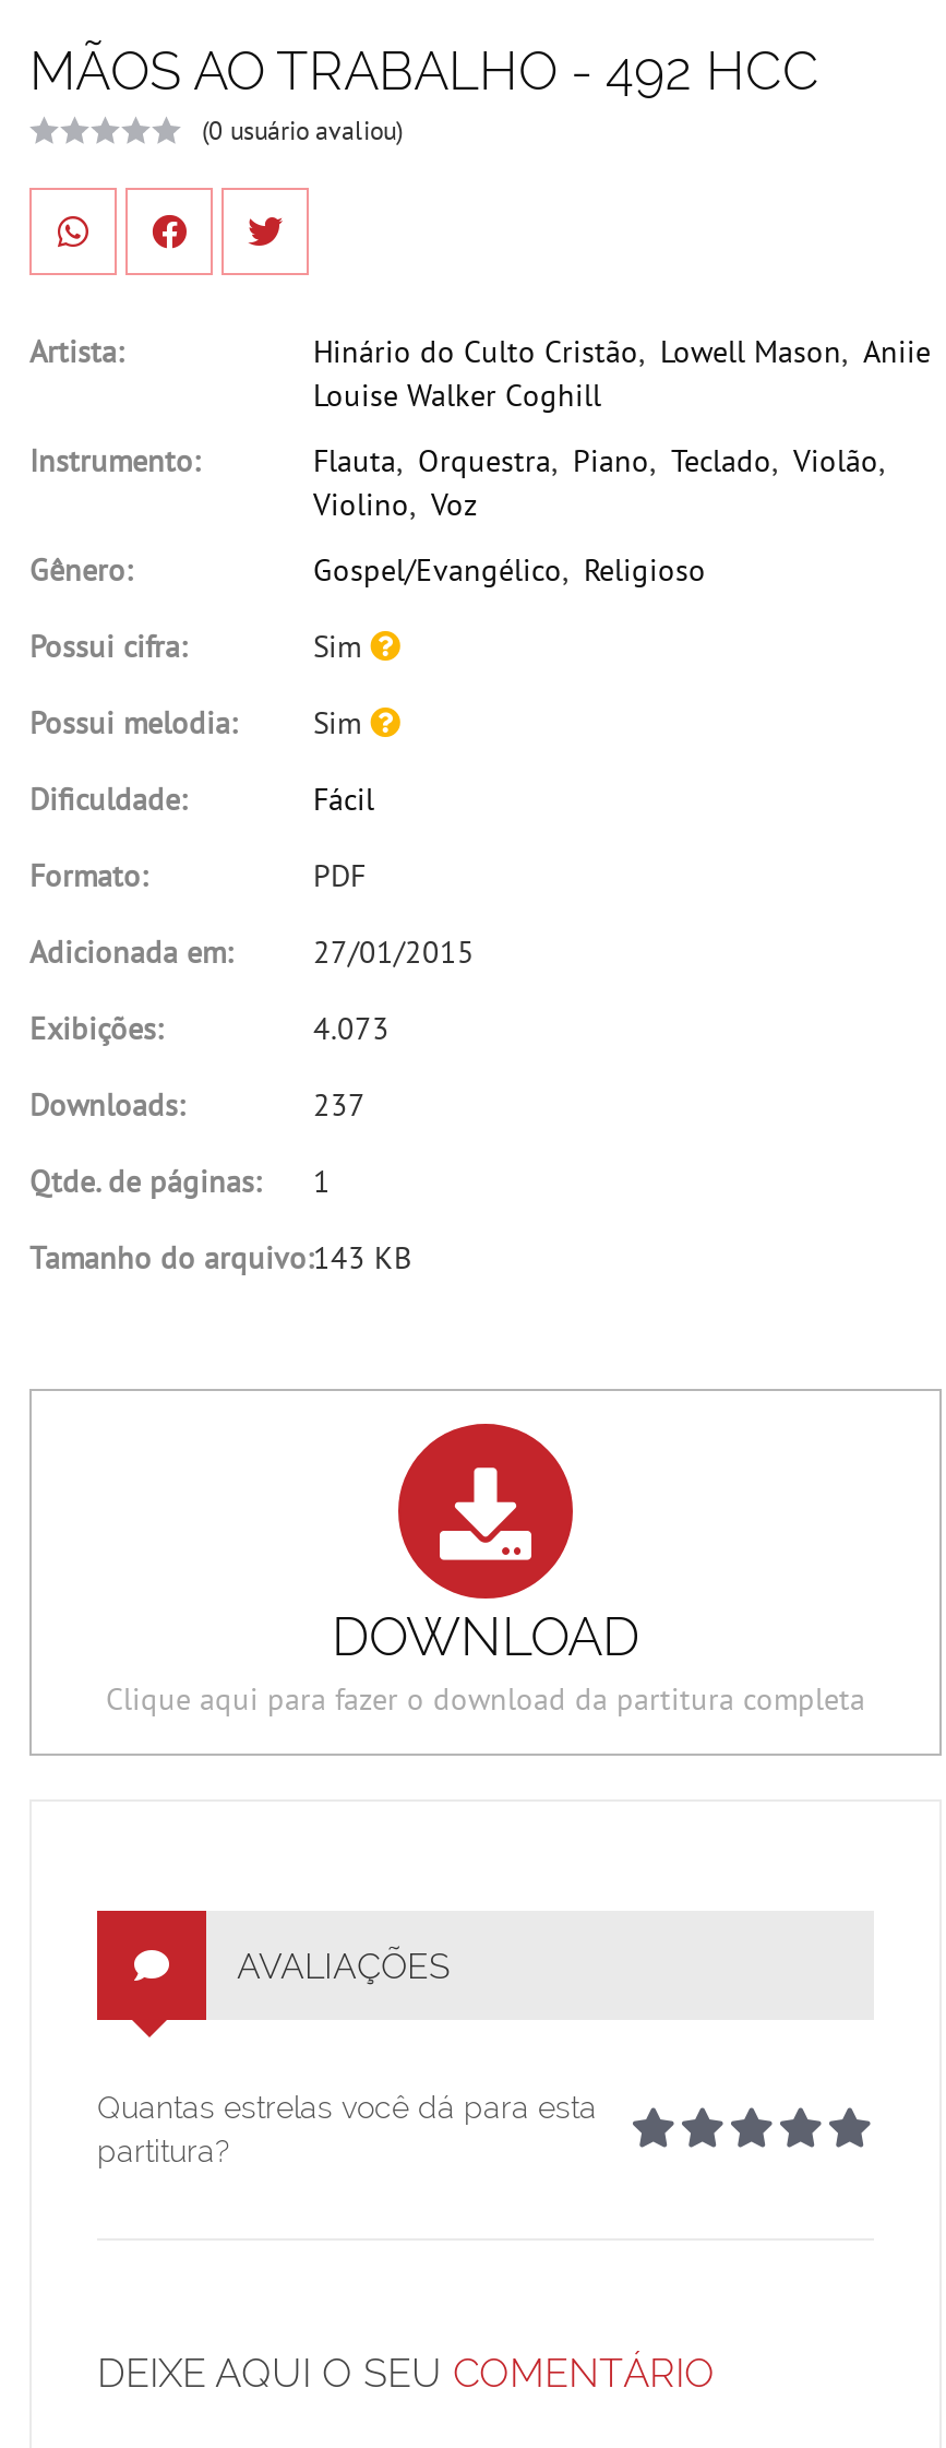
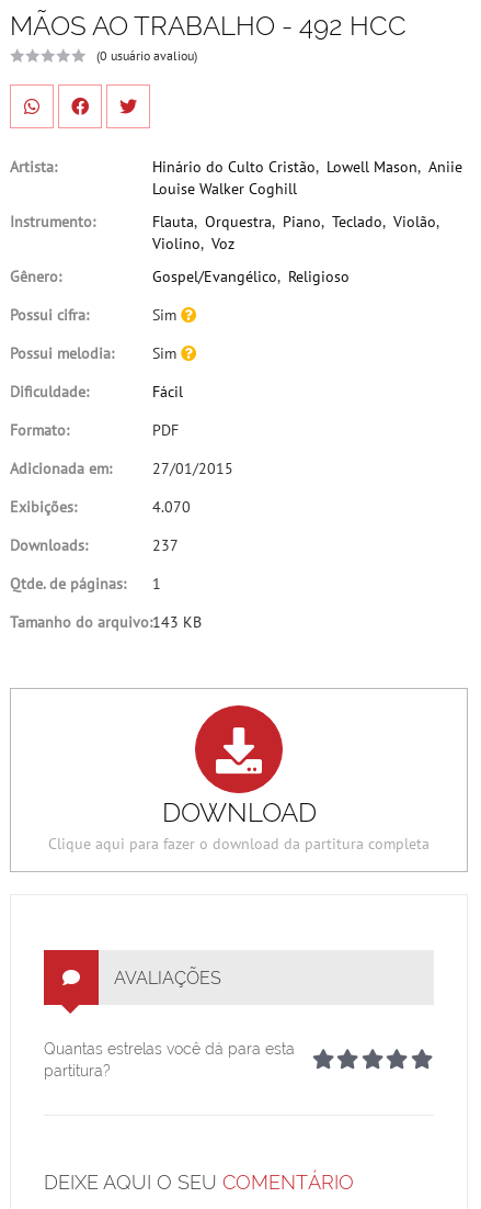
[313,1009,390,1048] 4.073 -> [152,497,191,517] 4.070

